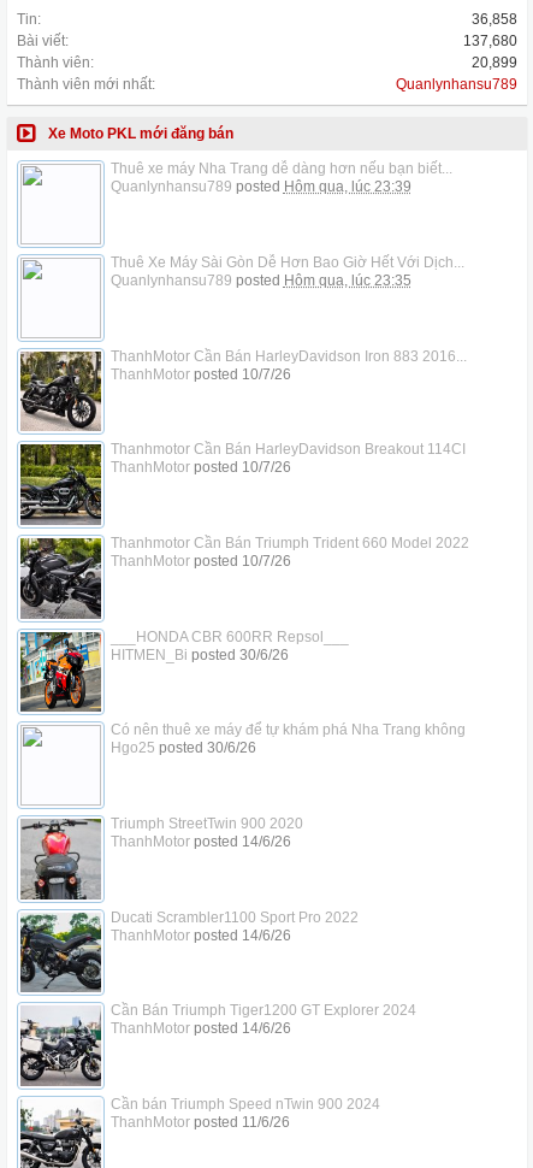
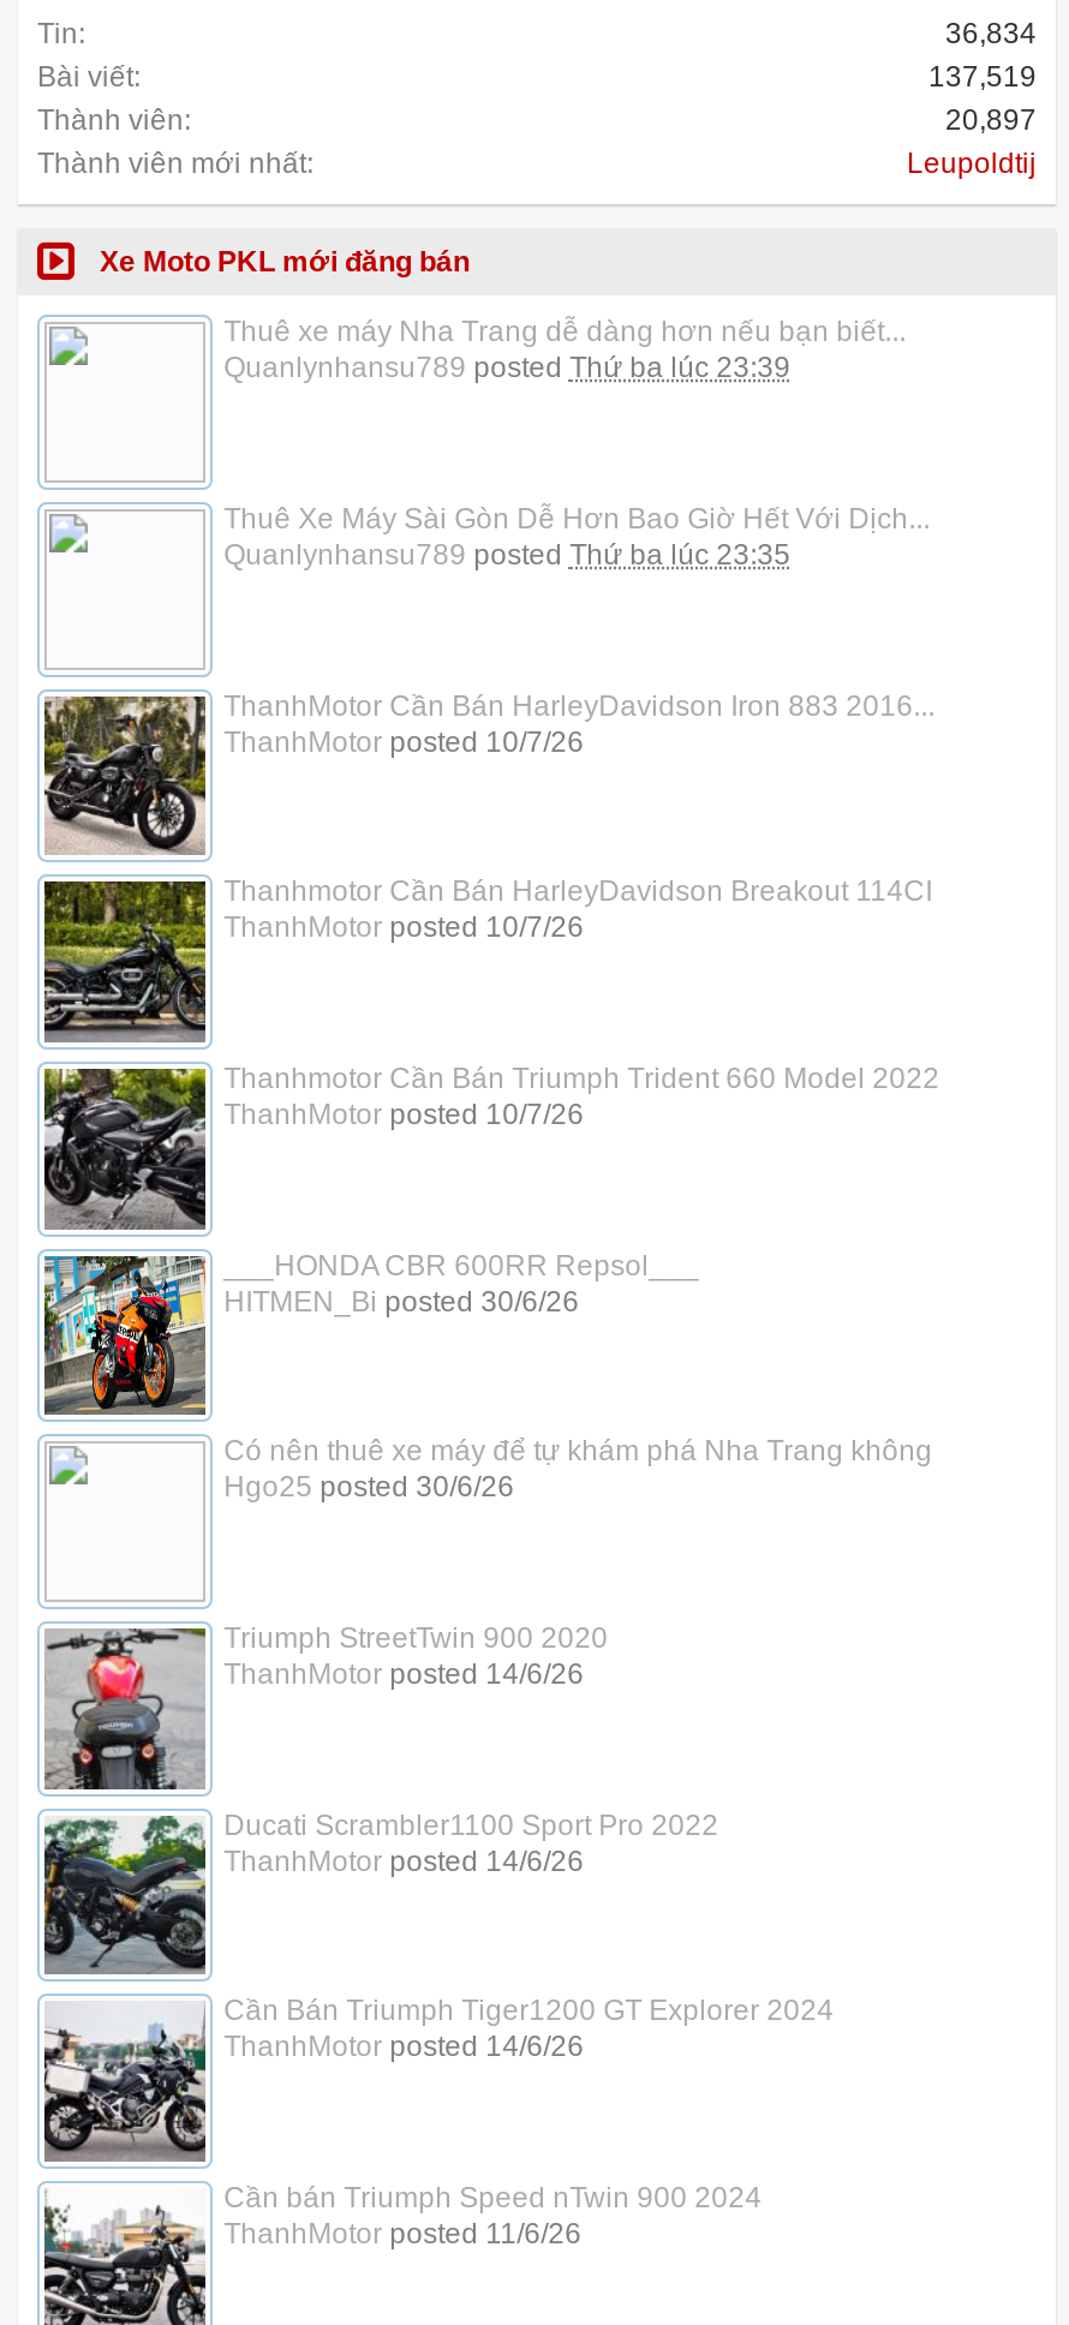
[472,11,517,28] 36,858 -> [945,18,1037,51] 36,834
[463,33,517,50] 137,680 -> [928,61,1037,94] 137,519
[472,55,517,71] 20,899 -> [945,104,1037,138] 20,897
[396,76,517,93] Quanlynhansu789 -> [907,147,1037,181] Leupoldtij
[110,179,411,195] Quanlynhansu789 posted Hôm qua, lúc 23:39 -> [224,351,791,385] Quanlynhansu789 posted Thứ ba lúc 23:39
[110,272,411,289] Quanlynhansu789 posted Hôm qua, lúc 23:35 -> [224,538,791,572] Quanlynhansu789 posted Thứ ba lúc 23:35

